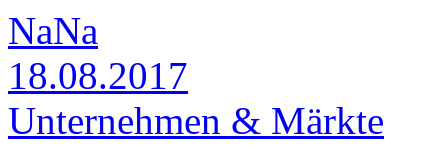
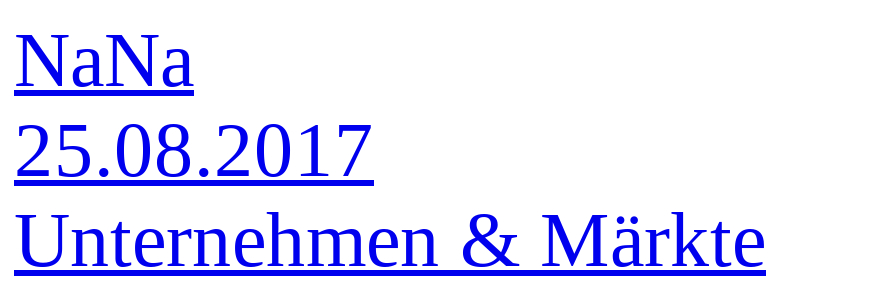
[8,54,188,97] 18.08.2017 -> [14,107,374,193] 25.08.2017

